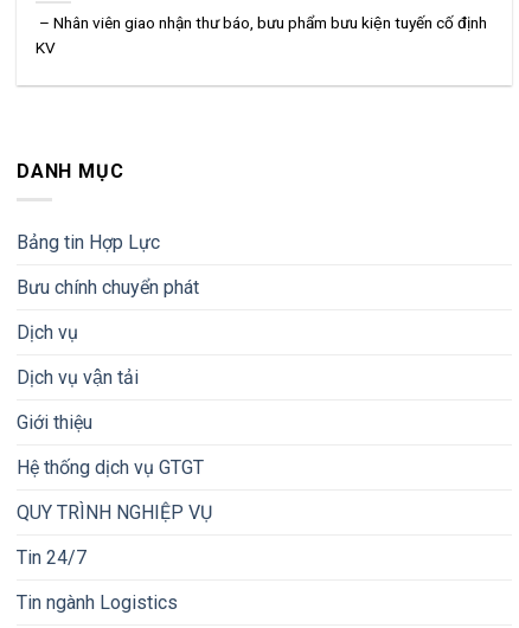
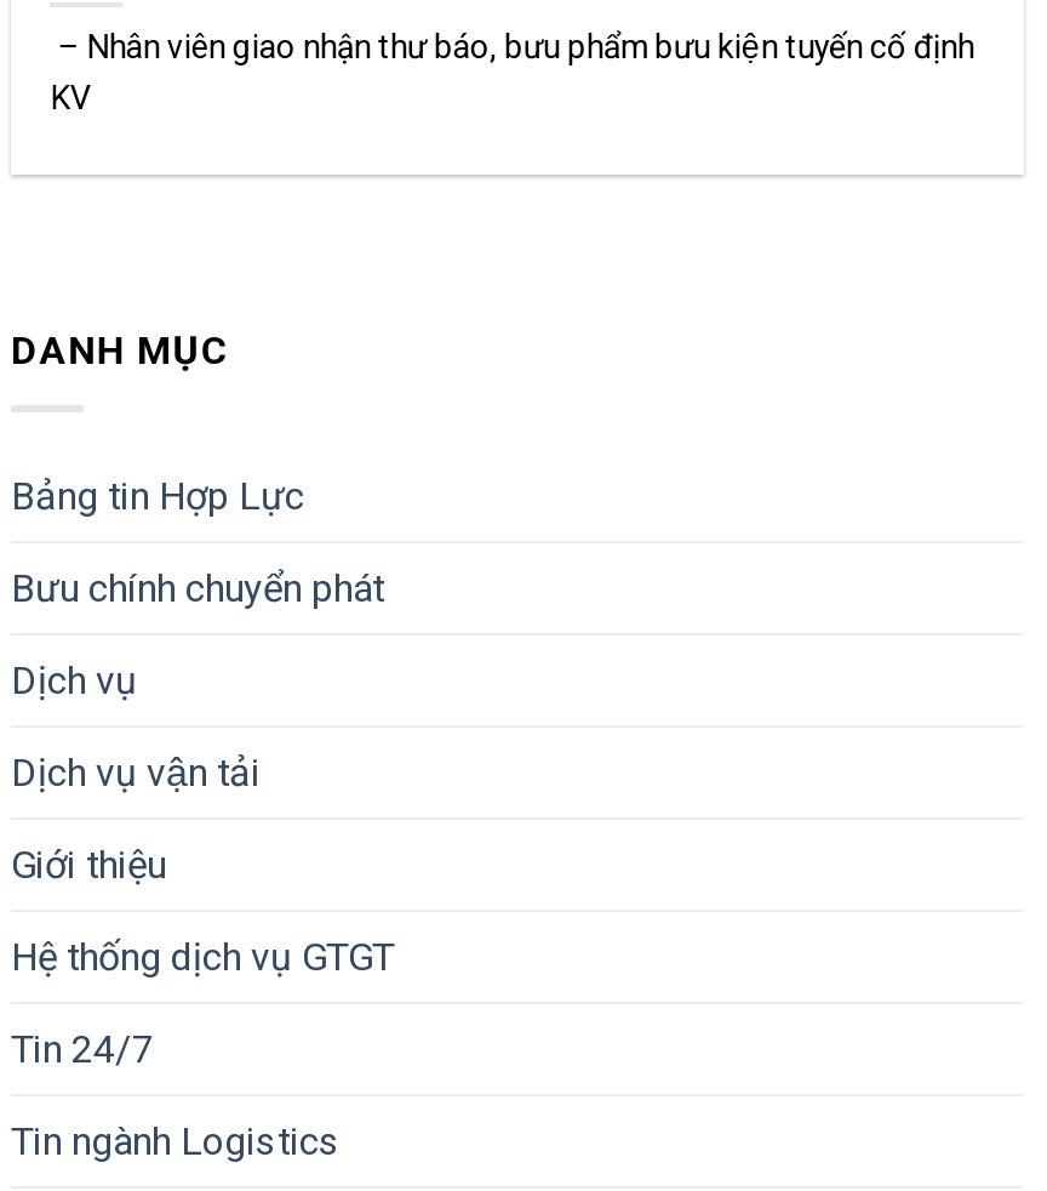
[17,502,212,524] QUY TRÌNH NGHIỆP VỤ -> none

